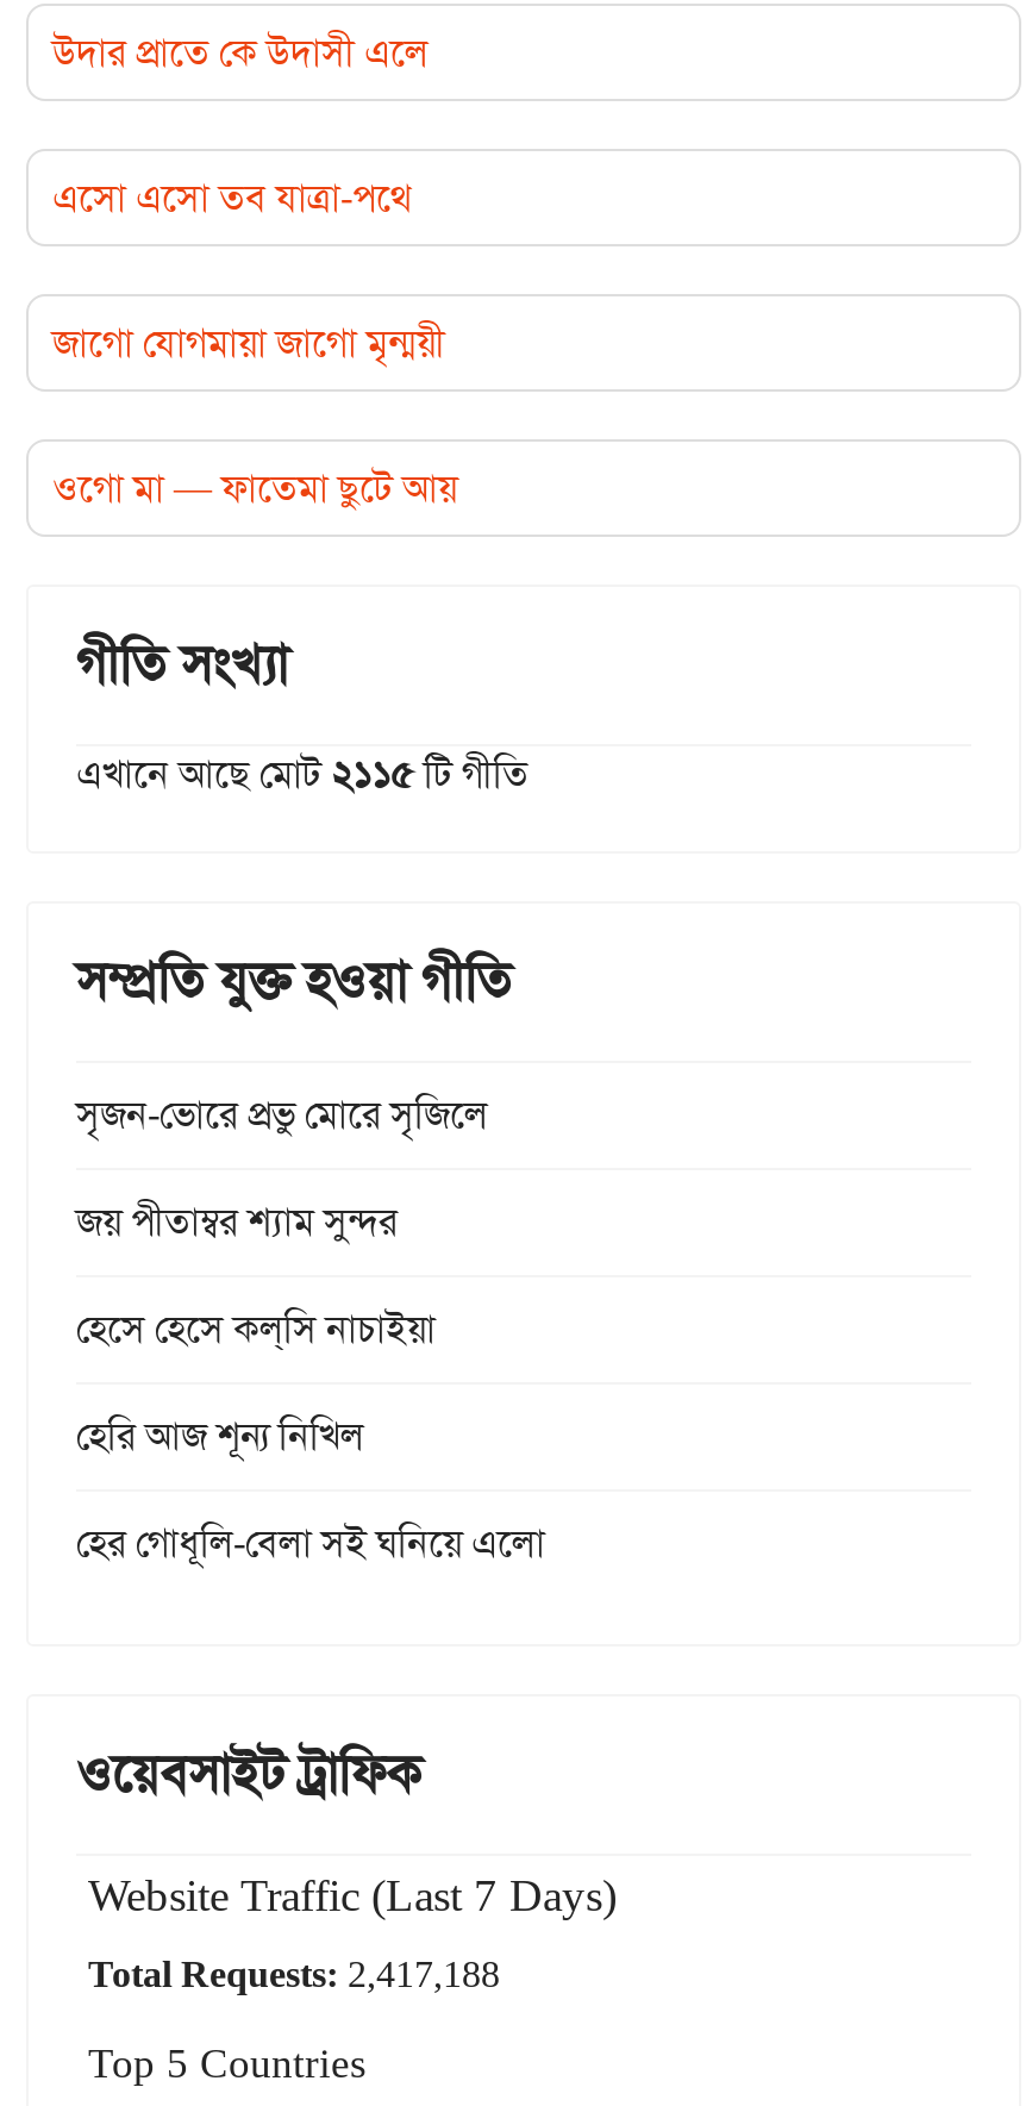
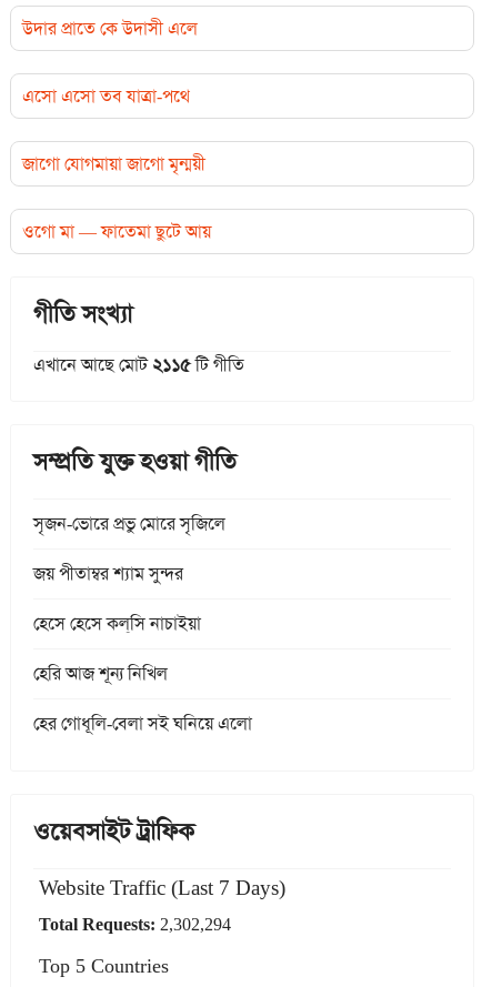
[88,1950,500,2000] Total Requests: 2,417,188 -> [39,913,231,936] Total Requests: 2,302,294

